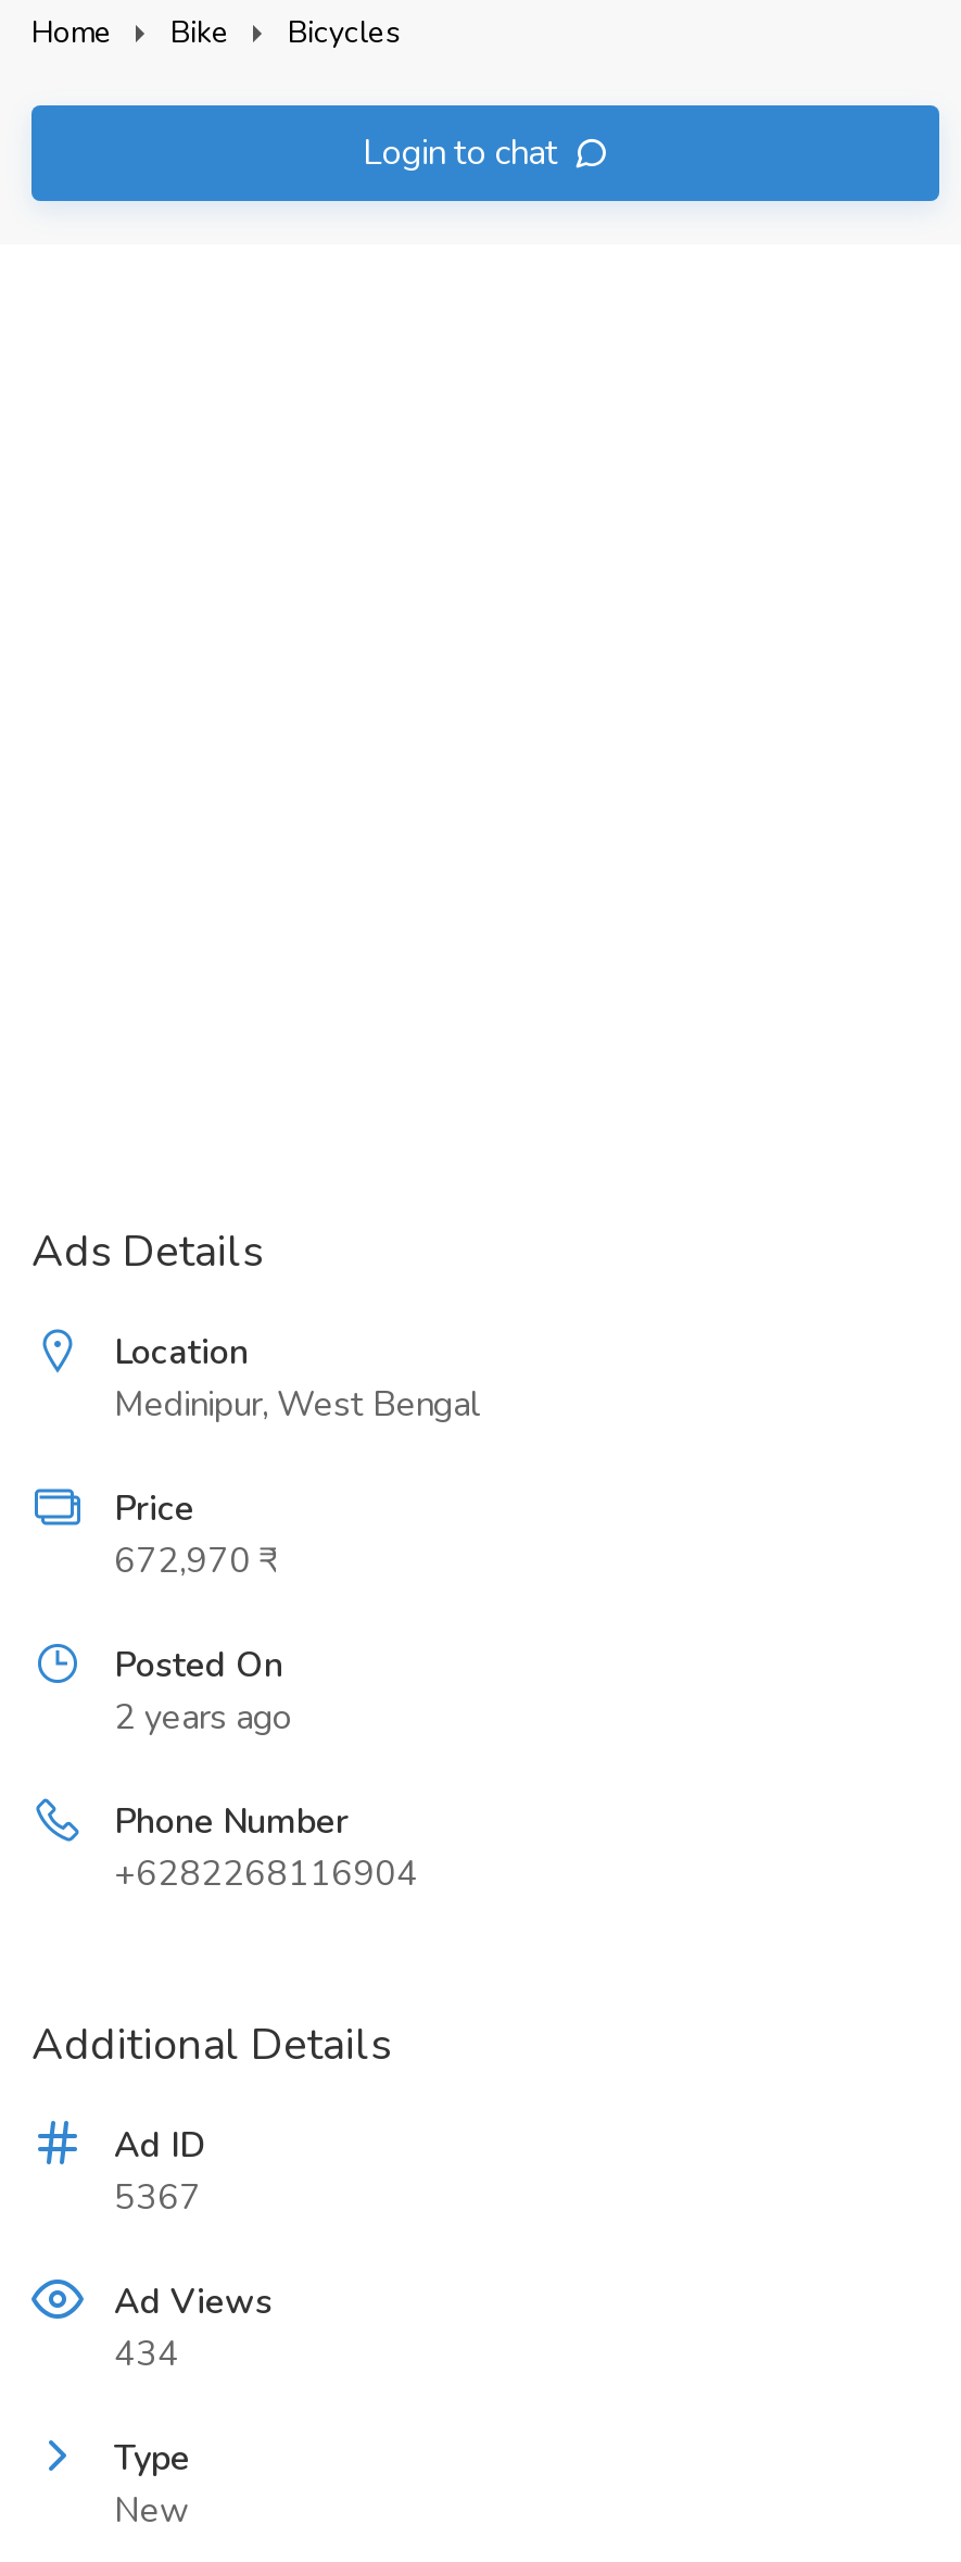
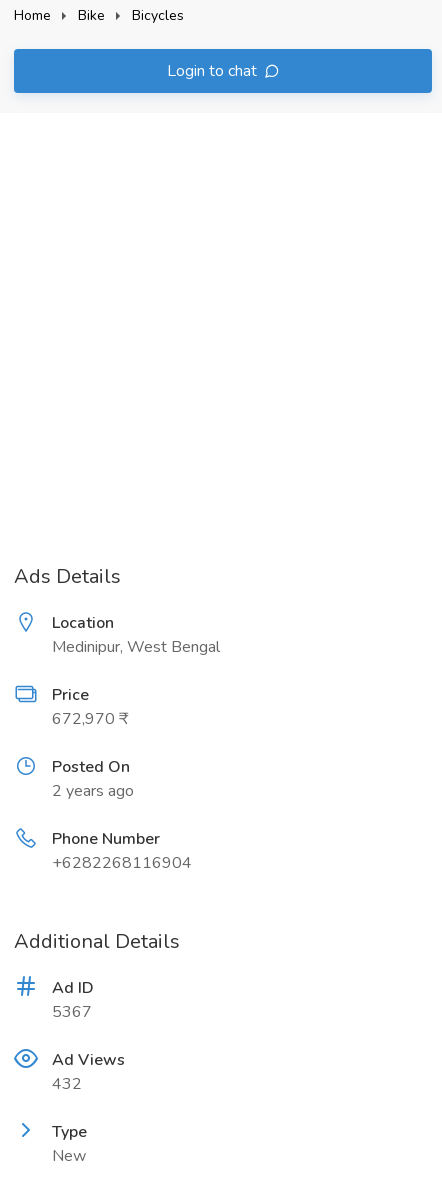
[114,2331,179,2378] 434 -> [52,1073,82,1095] 432

